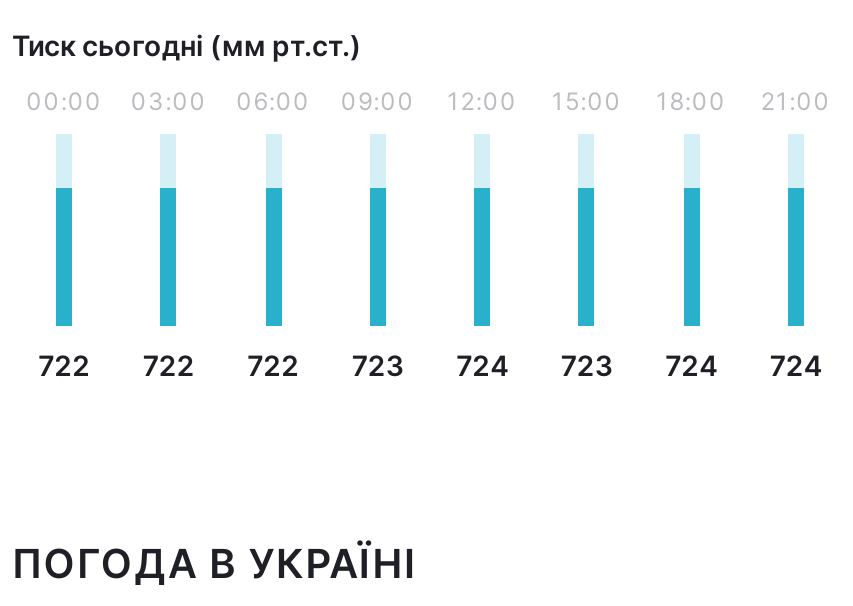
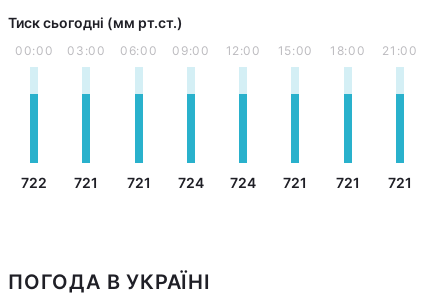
[143,348,195,382] 722 -> [74,174,98,191] 721
[247,348,299,382] 722 -> [127,174,151,191] 721
[352,348,404,382] 723 -> [178,174,204,191] 724
[561,348,613,382] 723 -> [283,174,307,191] 721
[665,348,717,382] 724 -> [336,174,360,191] 721
[770,348,822,382] 724 -> [388,174,412,191] 721

